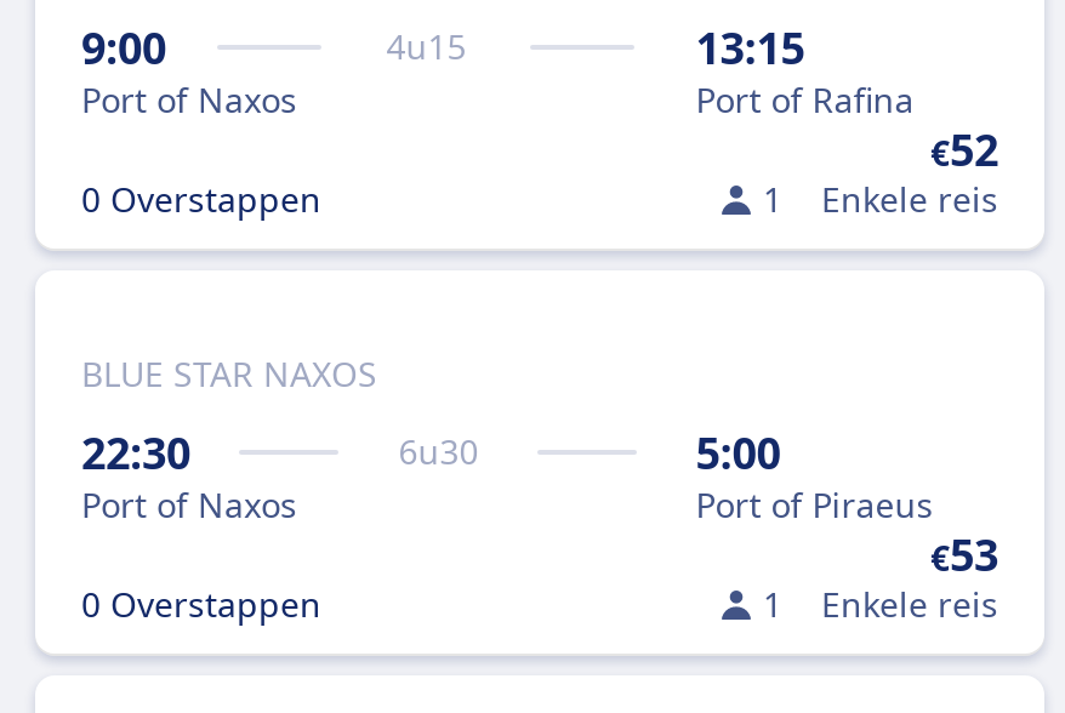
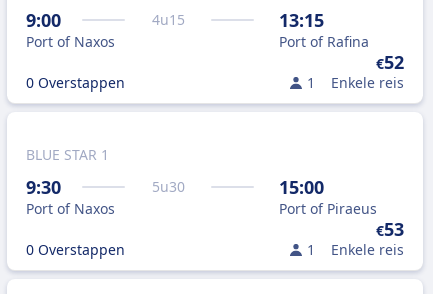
[81,350,377,397] BLUE STAR NAXOS -> [26,145,109,164] BLUE STAR 1
[81,423,190,481] 22:30 -> [26,175,61,199] 9:30
[398,428,478,474] 6u30 -> [152,177,185,196] 5u30
[696,423,781,481] 5:00 -> [279,175,324,199] 15:00

